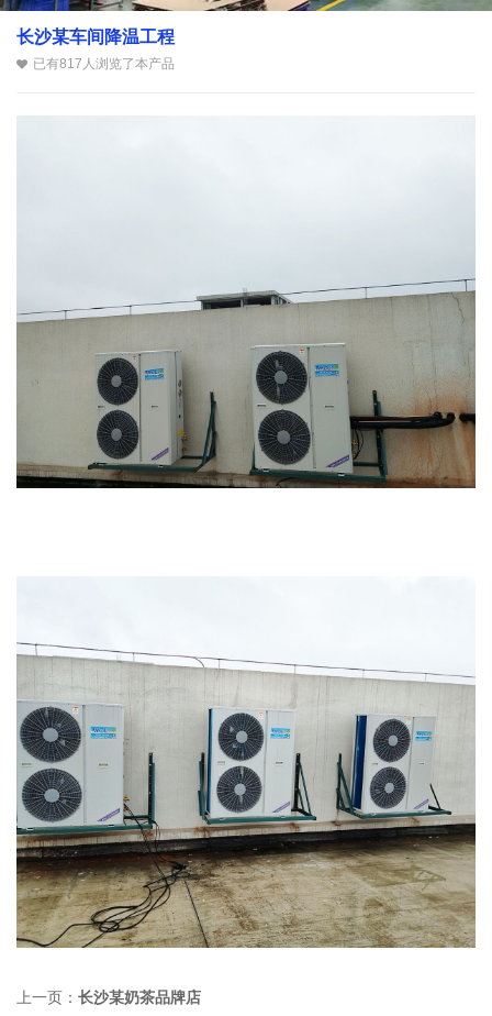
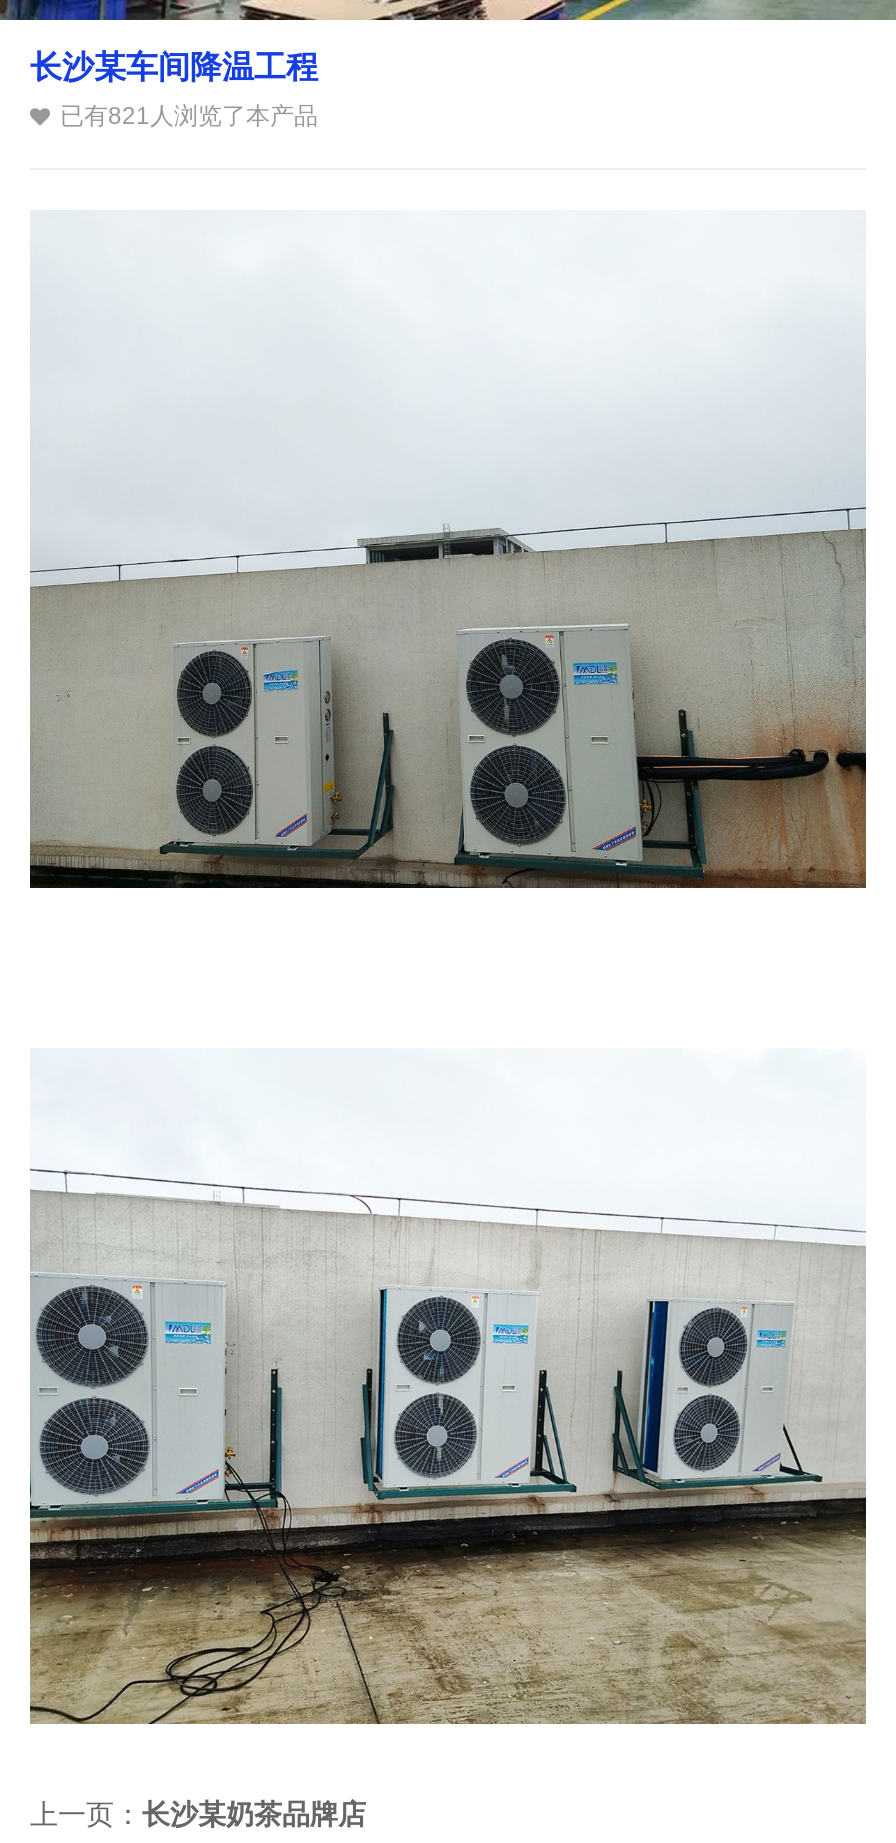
[33,56,175,71] 已有817人浏览了本产品 -> [60,102,318,130] 已有821人浏览了本产品

